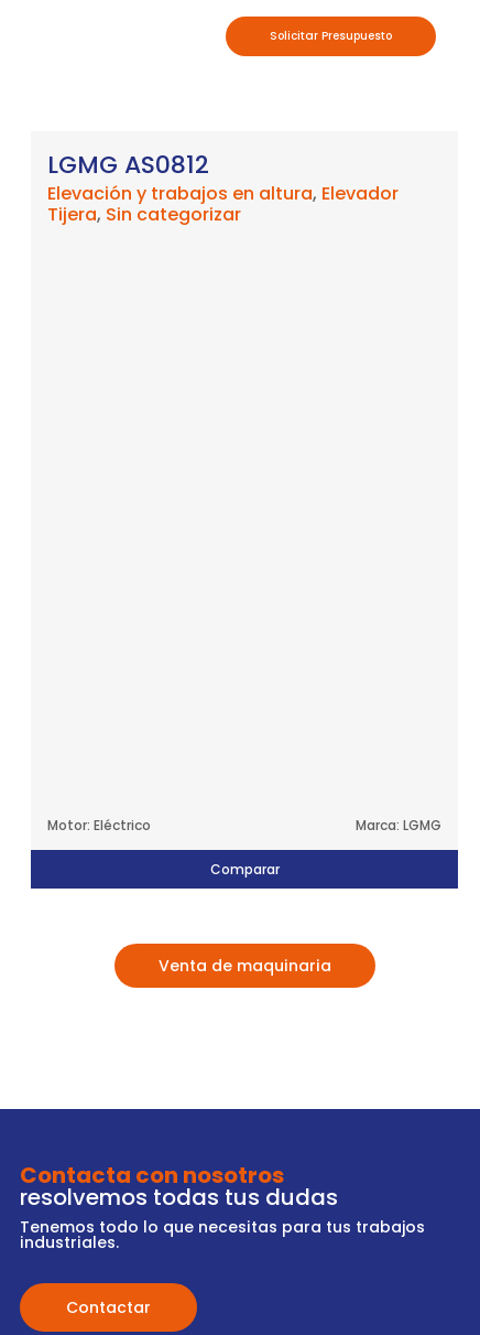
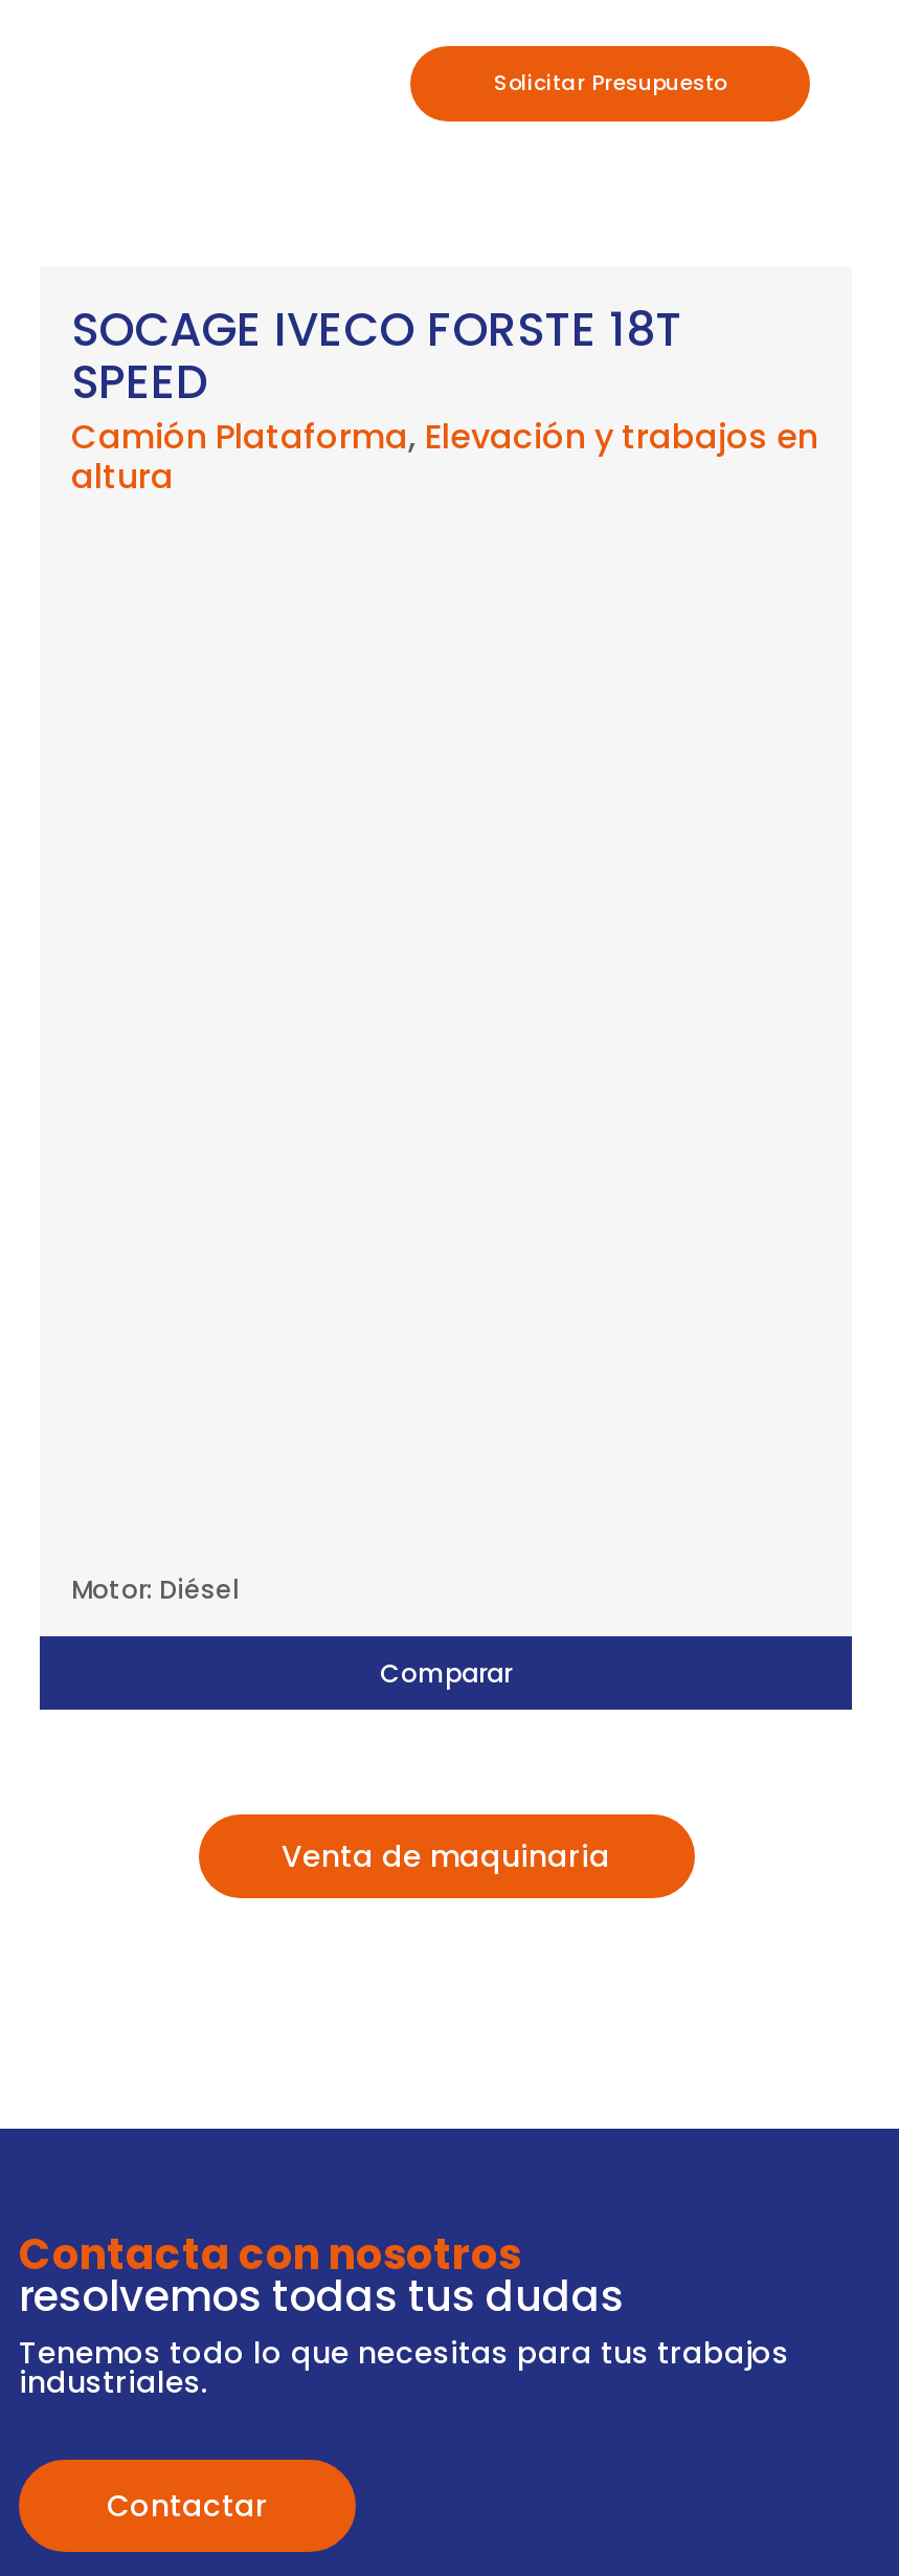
[47,148,399,227] LGMG AS0812 | Elevación y trabajos en altura, Elevador | Tijera, Sin categorizar -> [71,298,818,501] SOCAGE IVECO FORSTE 18T | SPEED | Camión Plataforma, Elevación y trabajos en | altura
[47,816,441,835] Motor: Eléctrico | Marca: LGMG -> [71,1573,239,1608] Motor: Diésel

